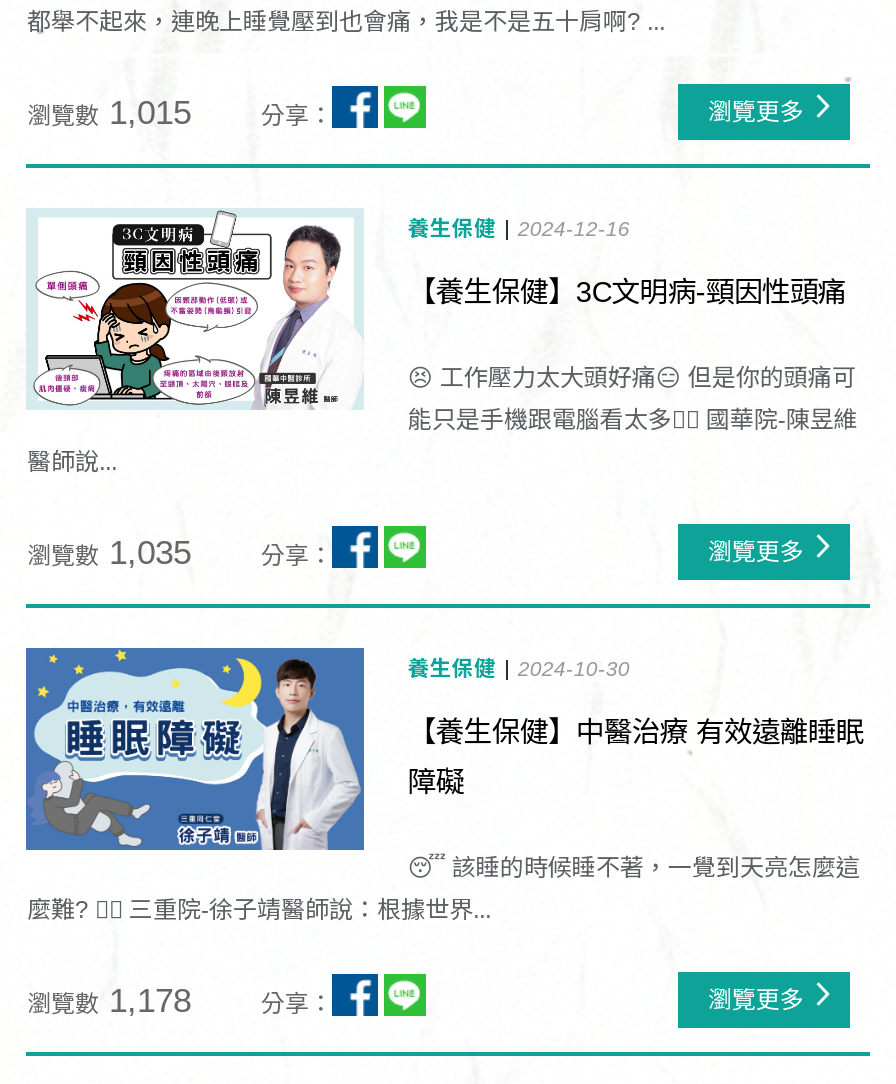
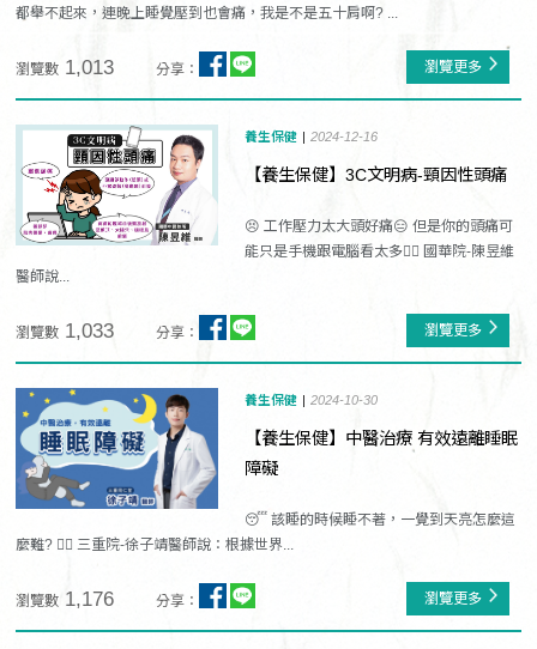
[27,93,333,131] 瀏覽數 1,015 分享： -> [16,56,199,79] 瀏覽數 1,013 分享：
[27,533,333,571] 瀏覽數 1,035 分享： -> [16,319,199,342] 瀏覽數 1,033 分享：
[27,981,333,1019] 瀏覽數 1,178 分享： -> [16,588,199,610] 瀏覽數 1,176 分享：

